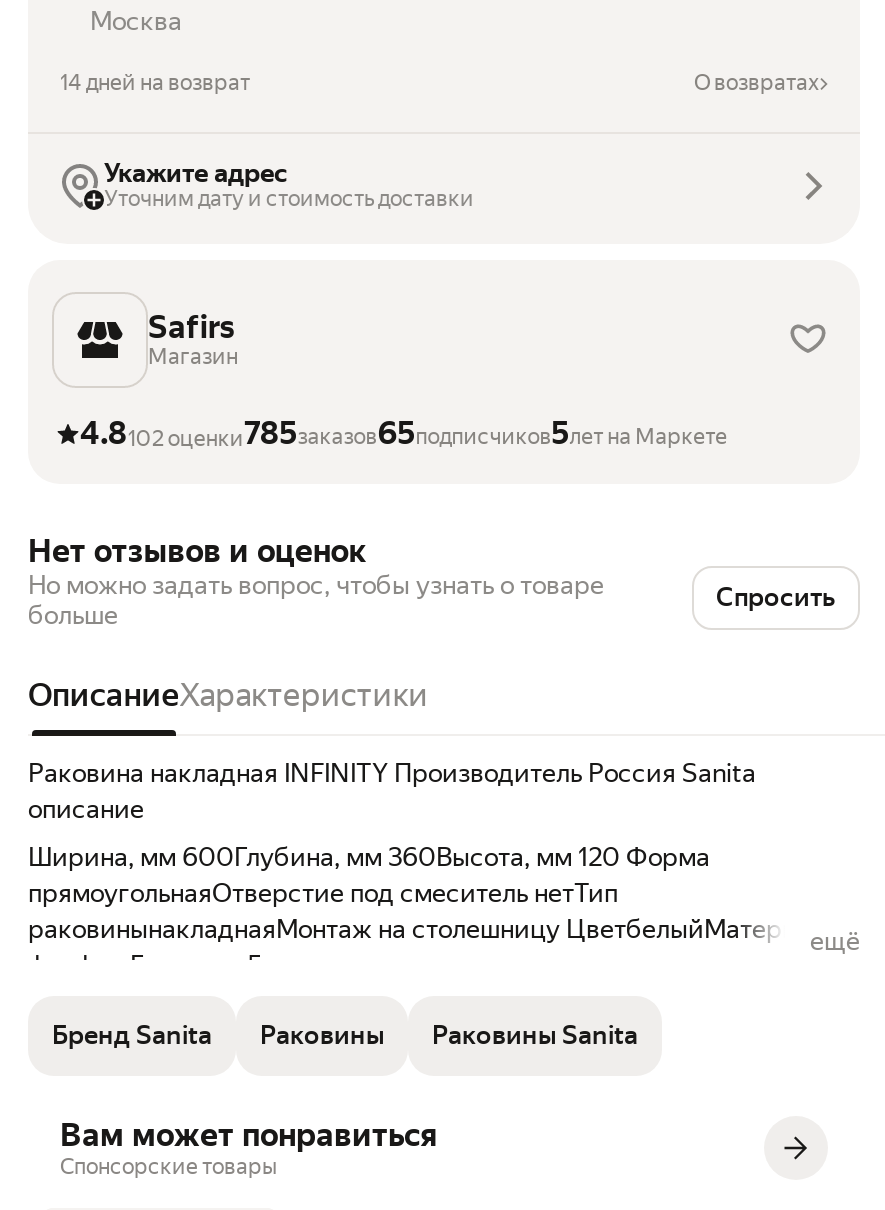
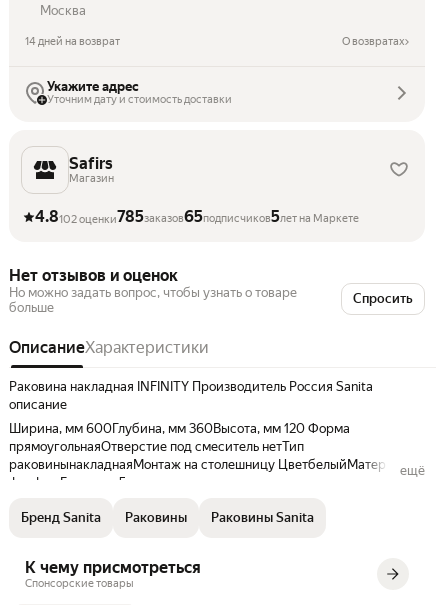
[60,1116,438,1154] Вам может понравиться -> [25,558,201,577] К чему присмотреться

